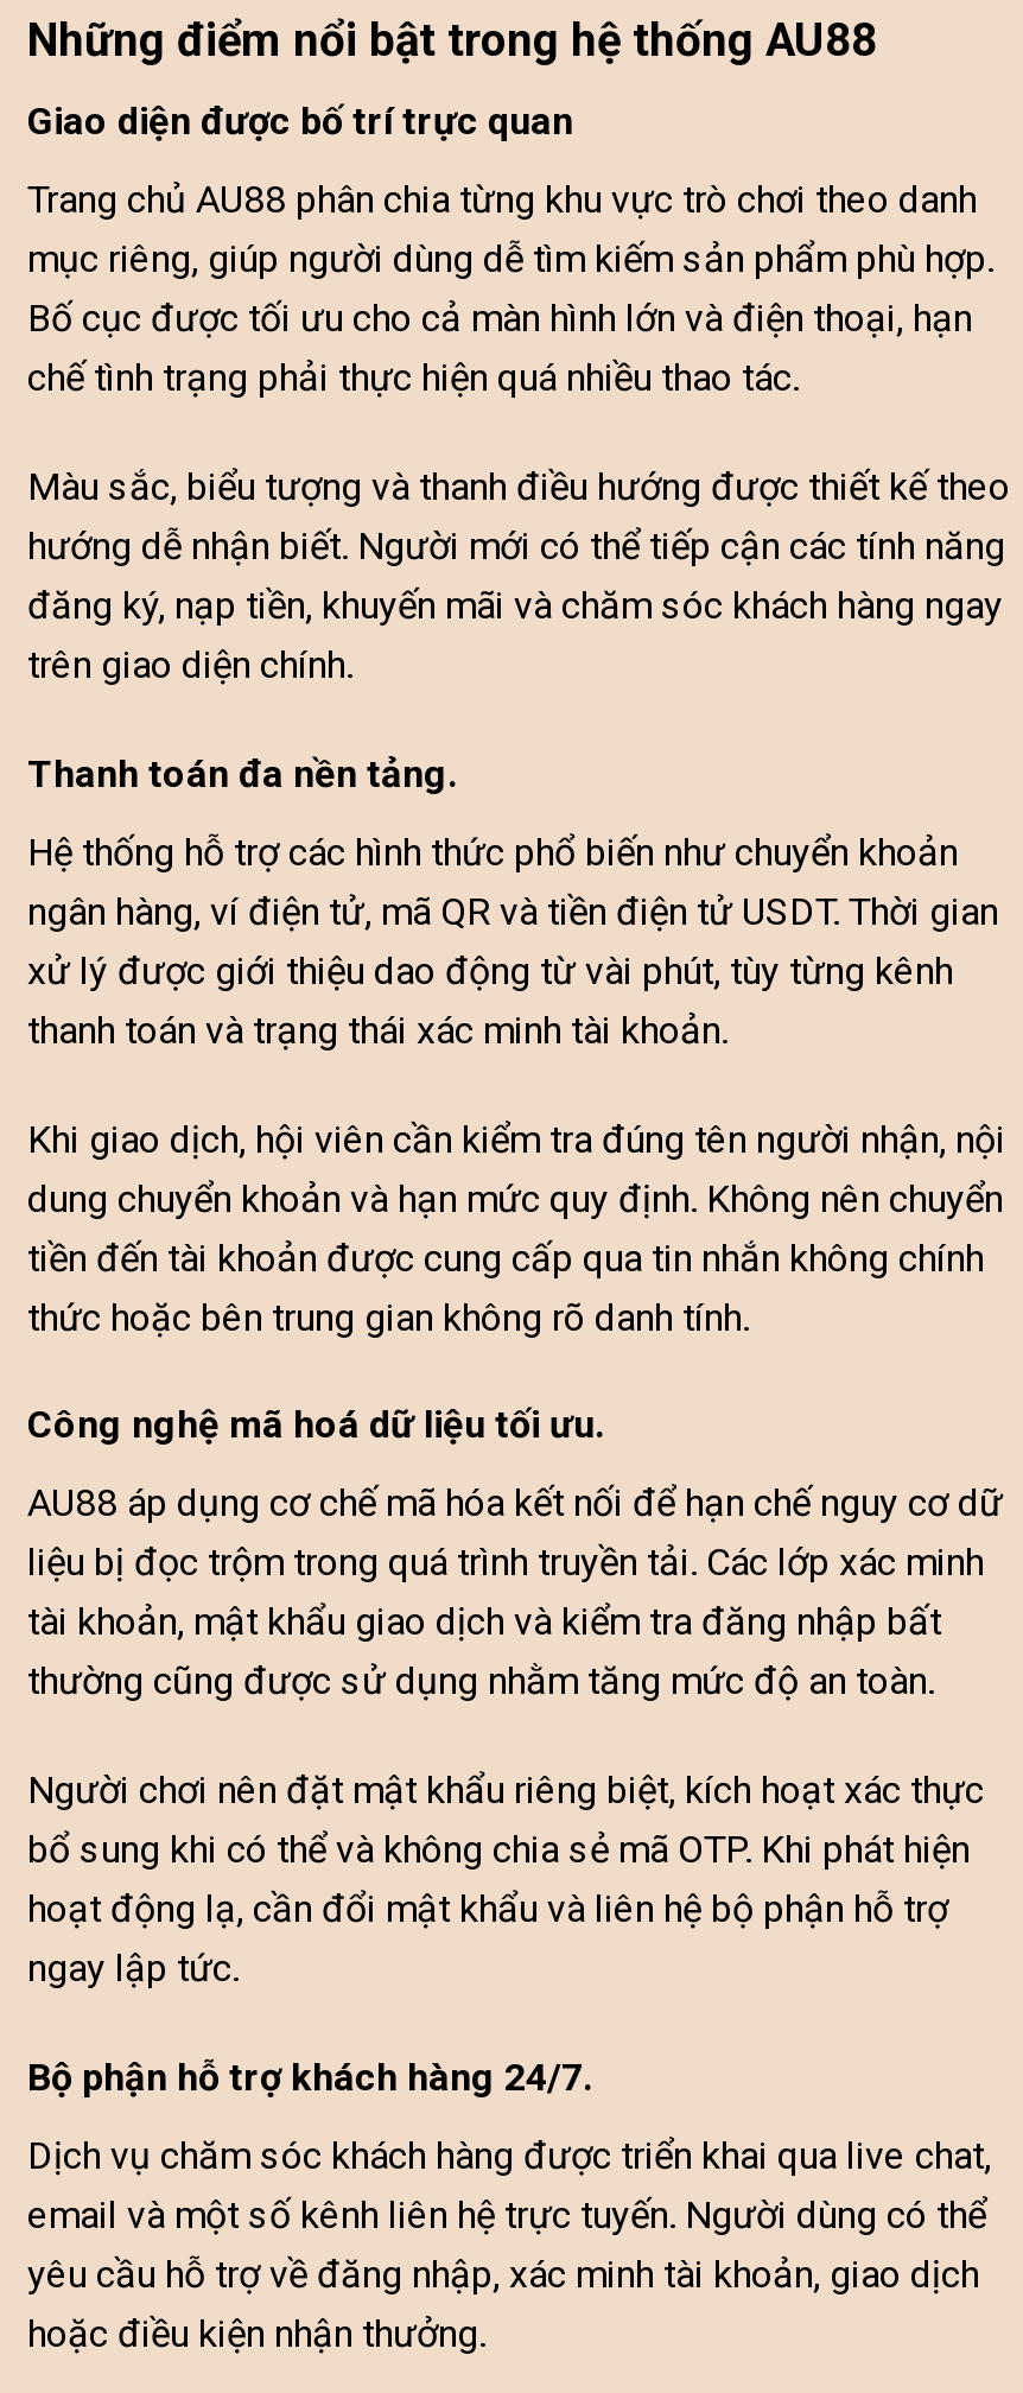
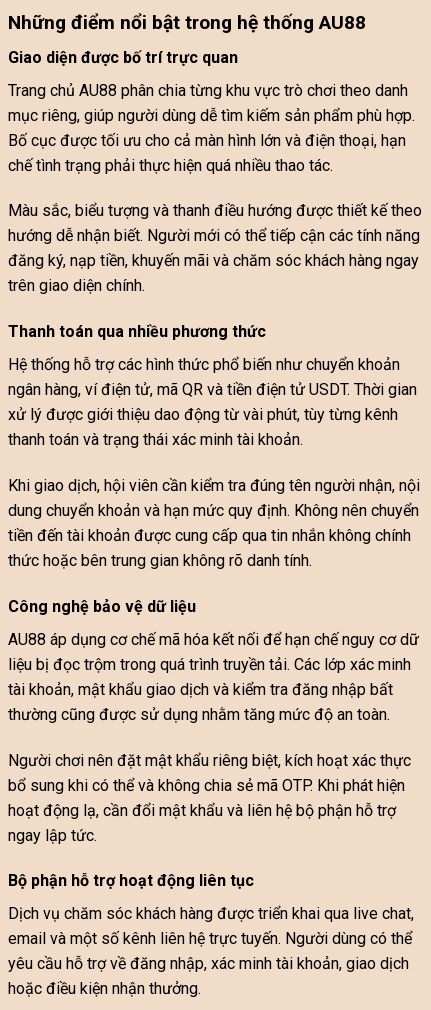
[27,751,457,796] Thanh toán đa nền tảng. -> [8,322,266,341] Thanh toán qua nhiều phương thức
[27,1403,604,1448] Công nghệ mã hoá dữ liệu tối ưu. -> [8,597,196,616] Công nghệ bảo vệ dữ liệu
[27,2054,592,2100] Bộ phận hỗ trợ khách hàng 24/7. -> [8,871,254,890] Bộ phận hỗ trợ hoạt động liên tục

